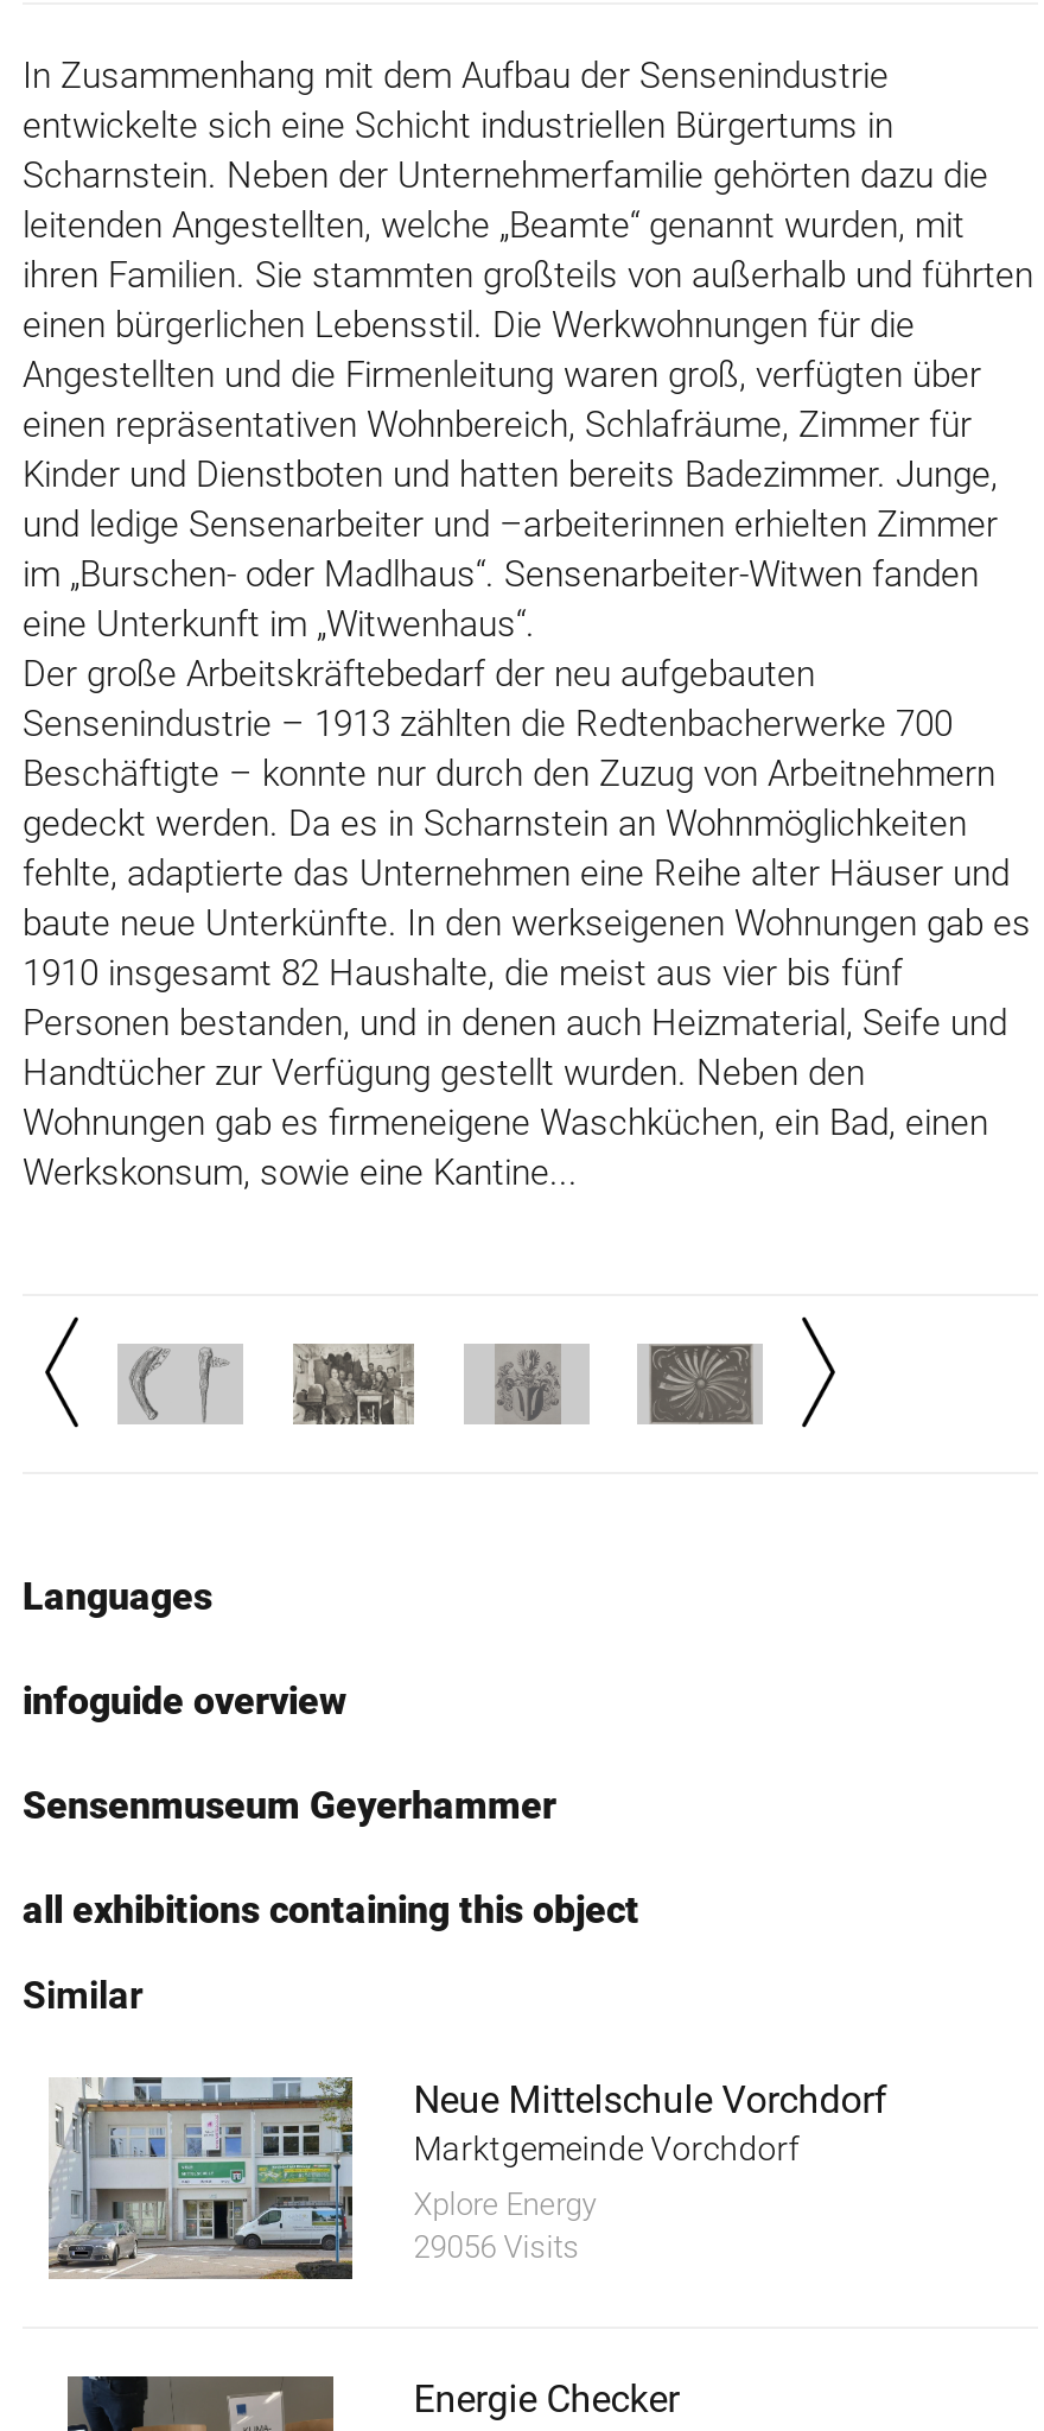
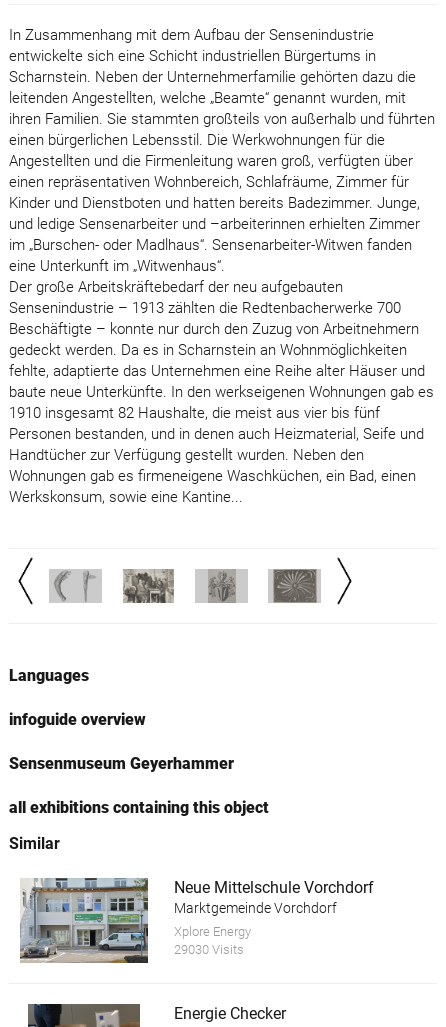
[414,2230,580,2266] 29056 Visits -> [174,942,244,957] 29030 Visits

